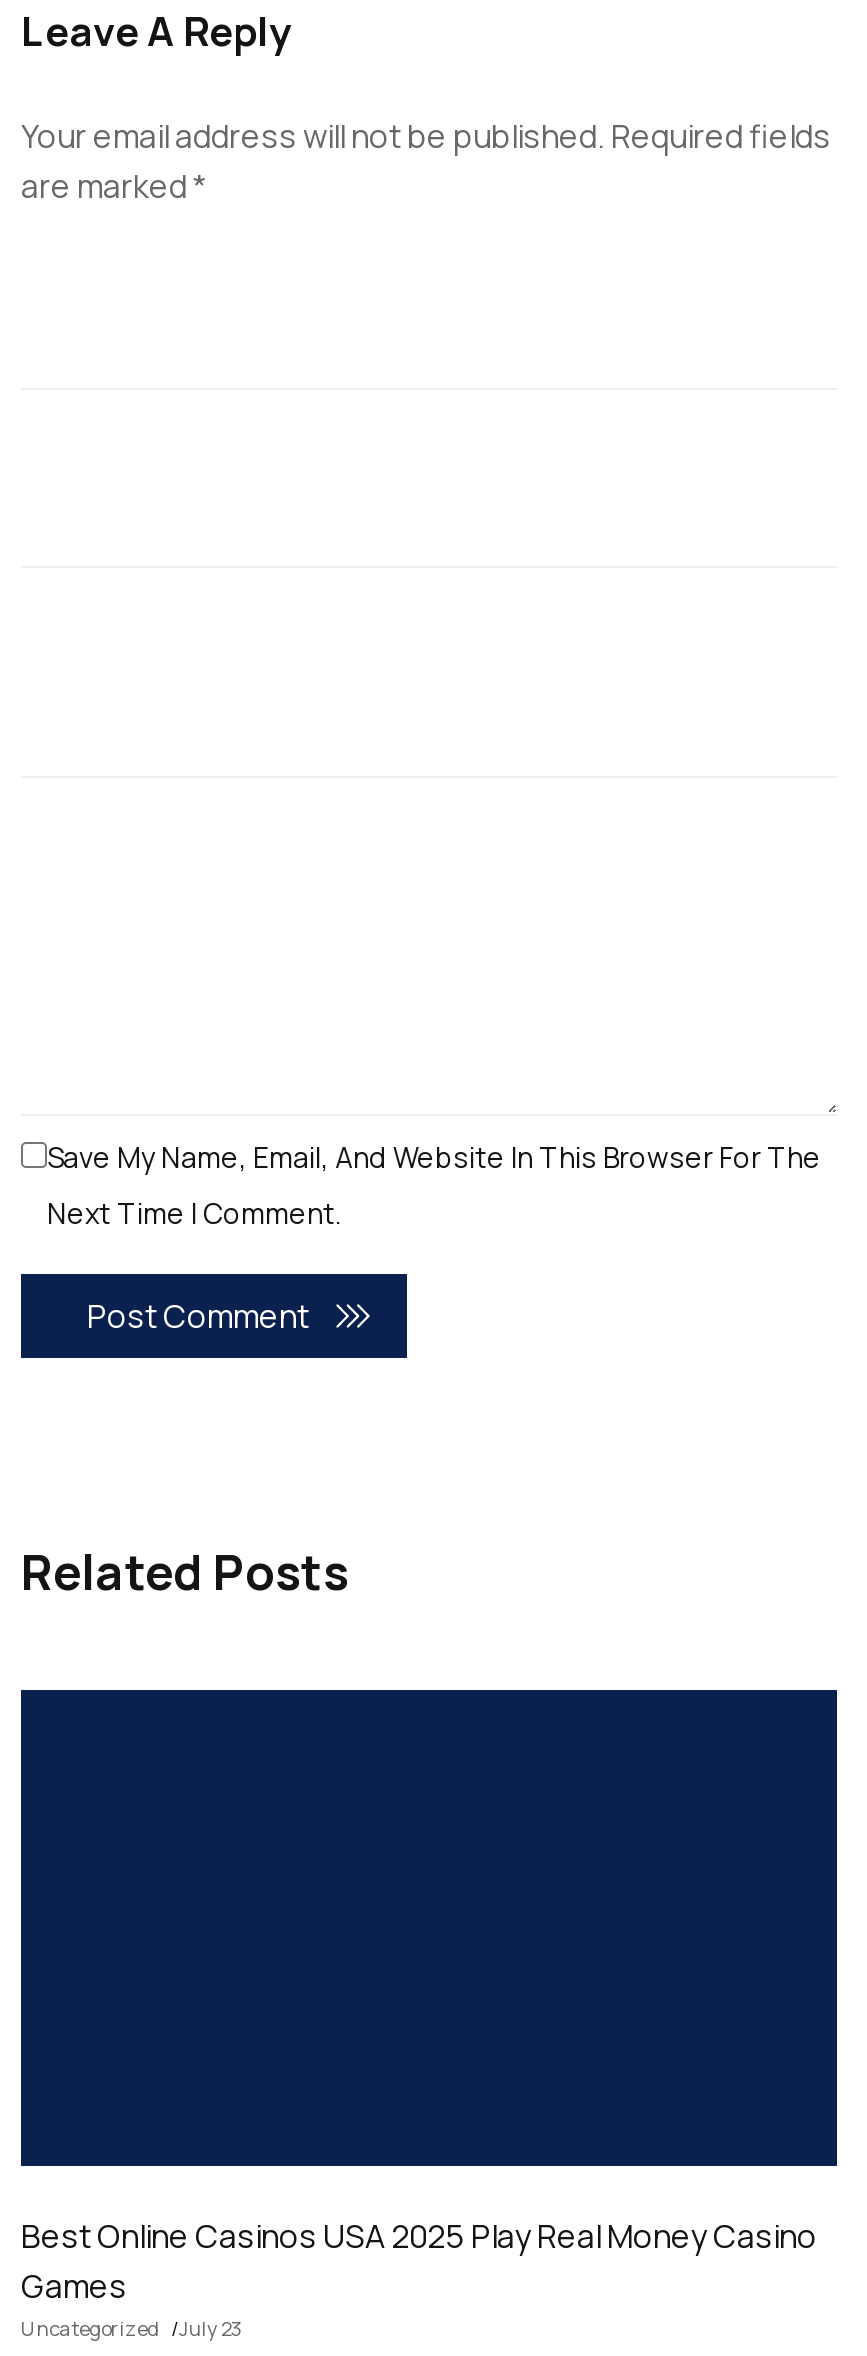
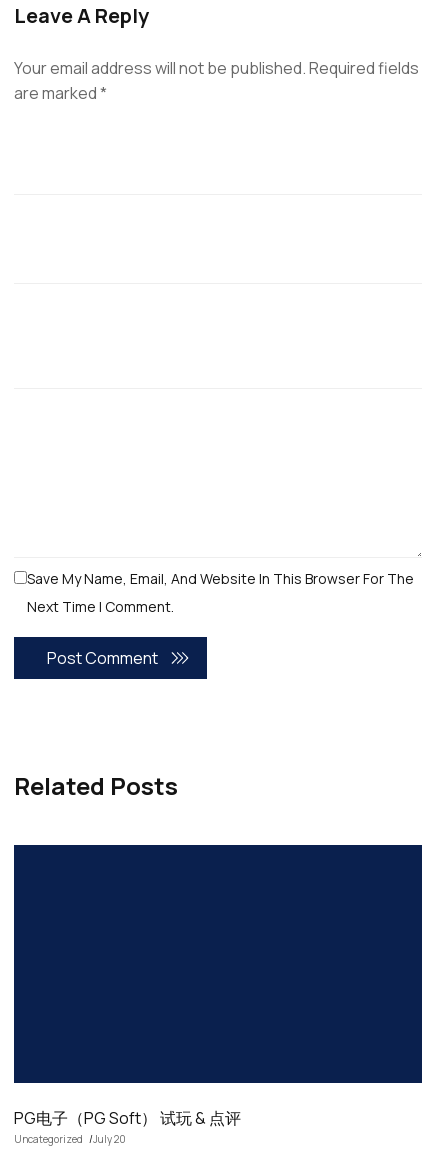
[21,2214,817,2308] Best Online Casinos USA 2025 Play Real Money Casino | Games -> [14,1107,241,1129] PG电子（PG Soft） 试玩 & 点评
[21,2314,243,2342] Uncategorized July 23 -> [14,1132,126,1146] Uncategorized July 20

